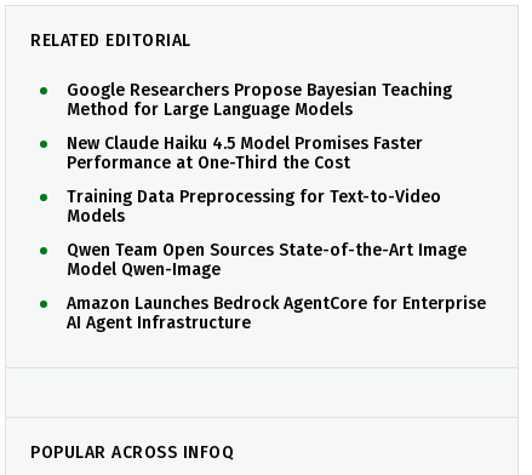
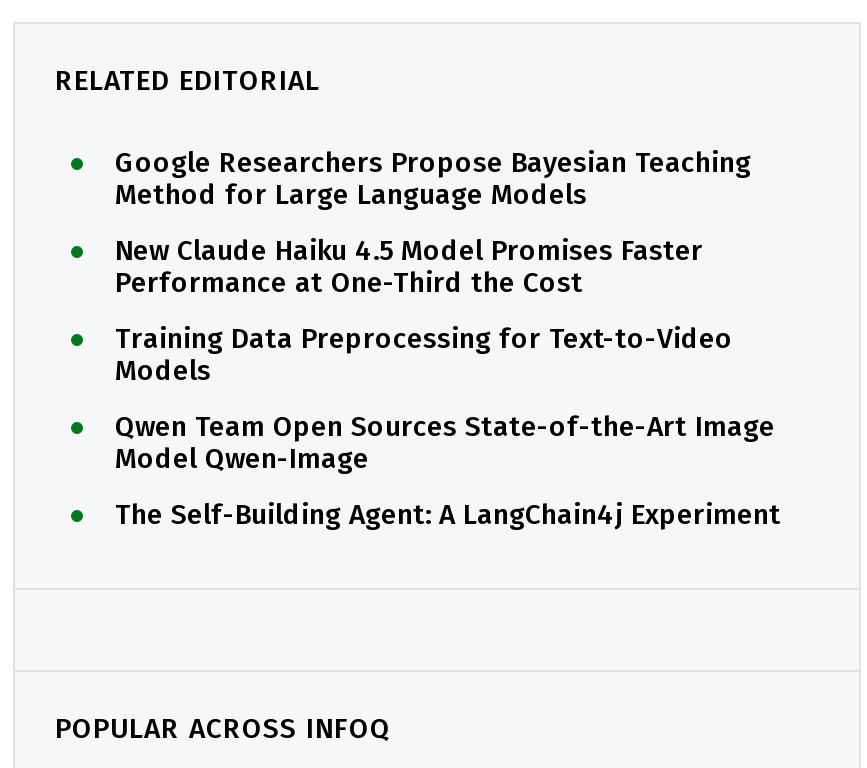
[67,293,486,333] Amazon Launches Bedrock AgentCore for Enterprise | AI Agent Infrastructure -> [115,498,781,532] The Self-Building Agent: A LangChain4j Experiment

